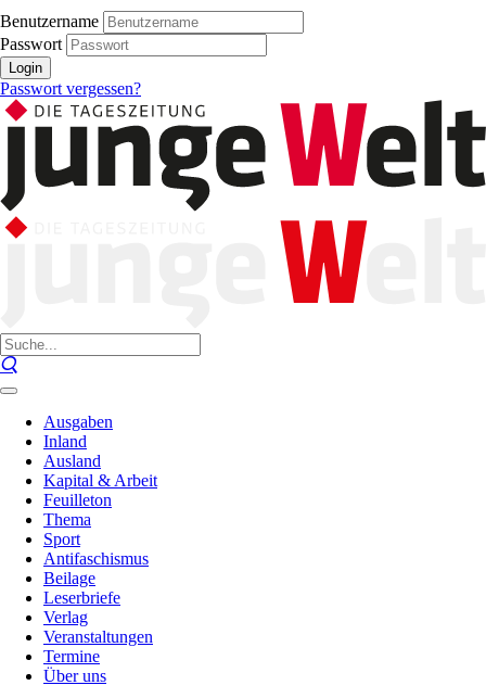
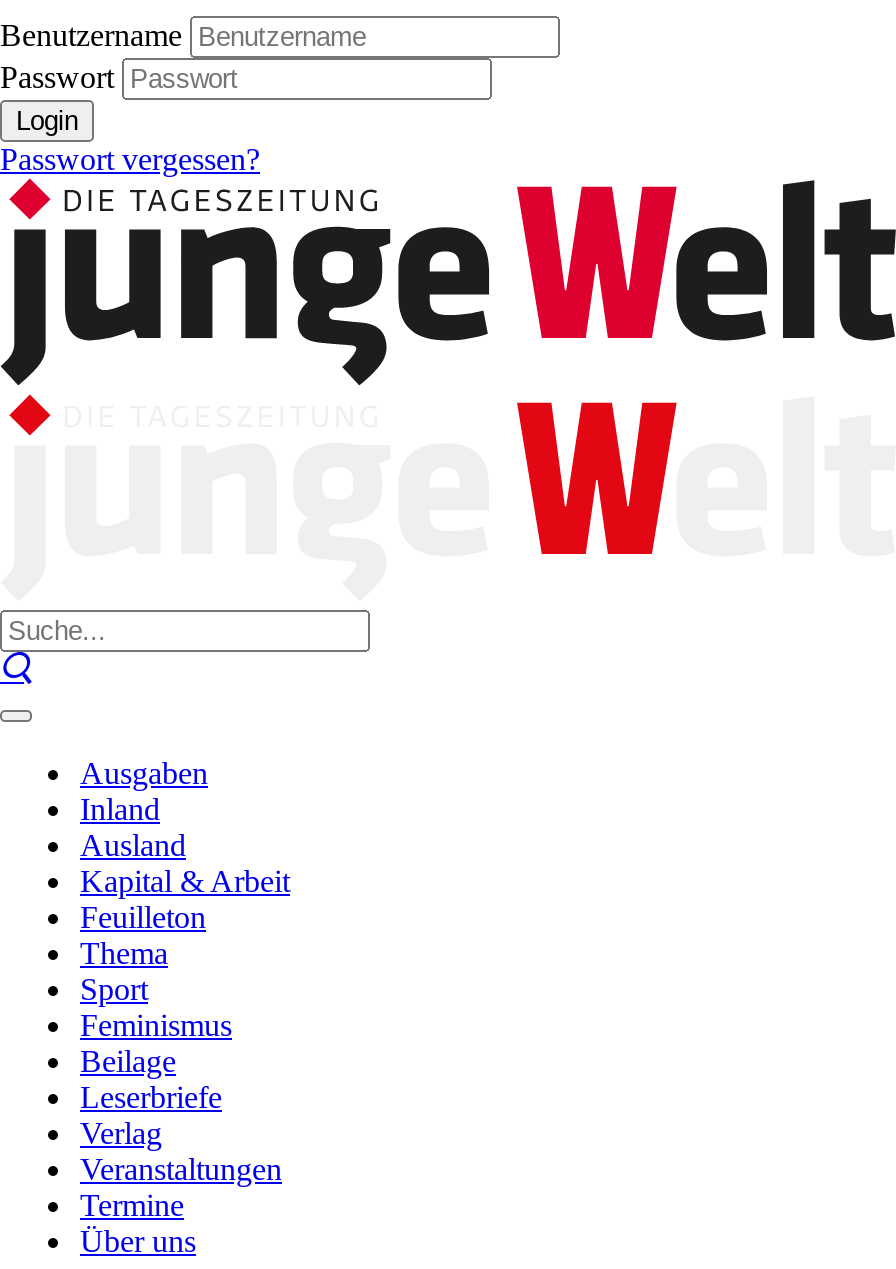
[43,549,149,568] Antifaschismus -> [80,1008,232,1042] Feminismus

